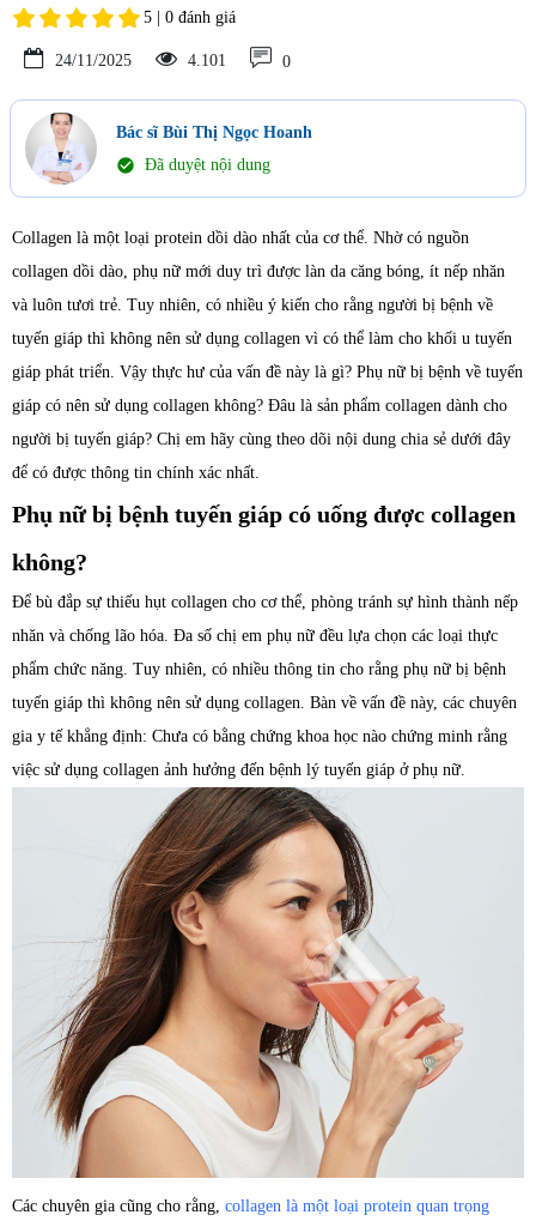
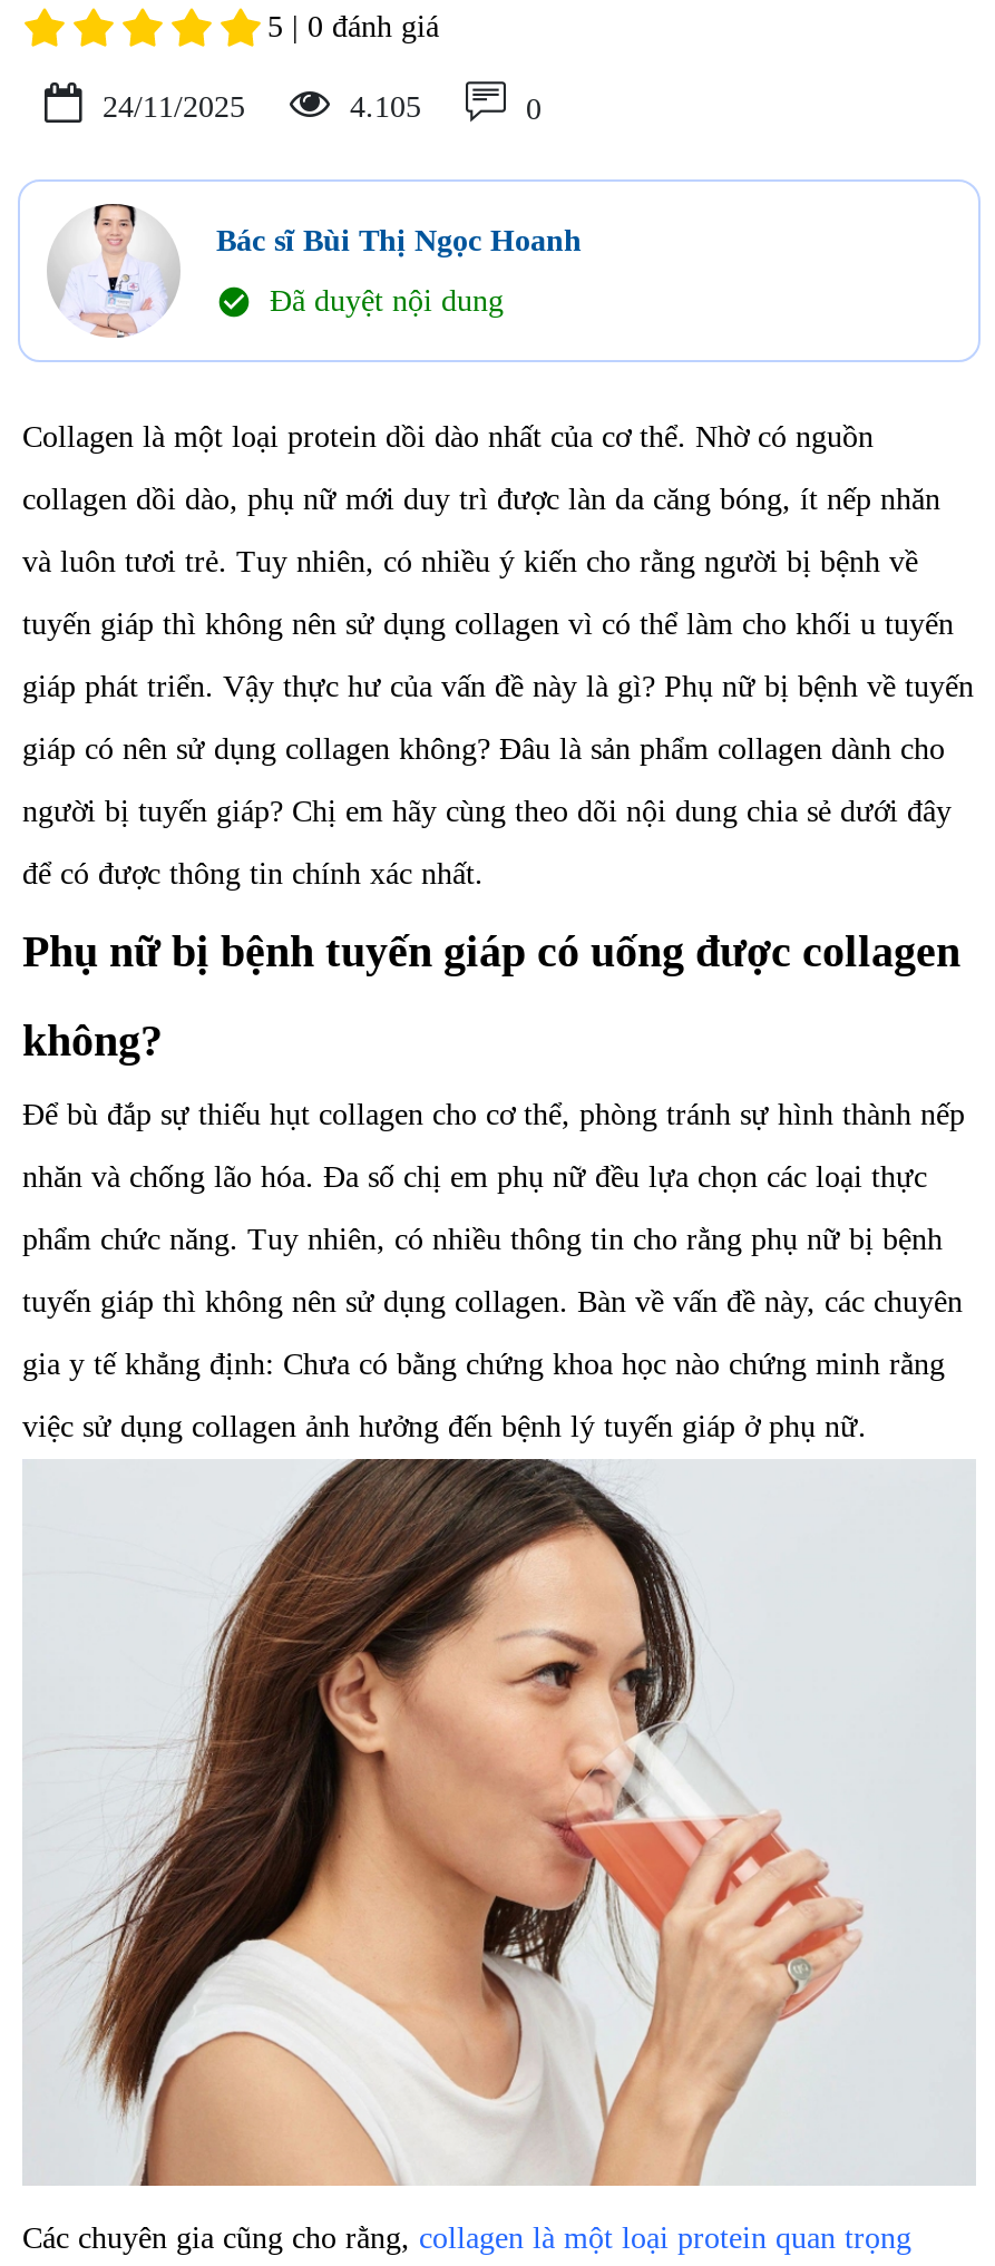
[183,52,226,69] 4.101 -> [341,90,421,124] 4.105

